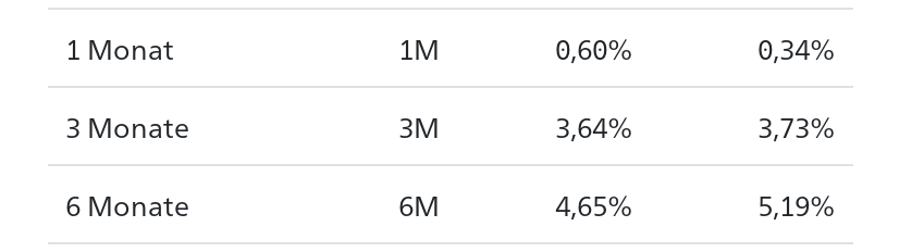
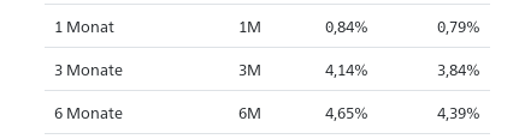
[555,29,633,66] 0,60% -> [325,16,368,36] 0,84%
[757,29,836,66] 0,34% -> [437,16,480,36] 0,79%
[555,108,633,144] 3,64% -> [325,59,368,79] 4,14%
[757,108,836,144] 3,73% -> [437,59,480,79] 3,84%
[757,186,836,223] 5,19% -> [437,102,480,122] 4,39%

